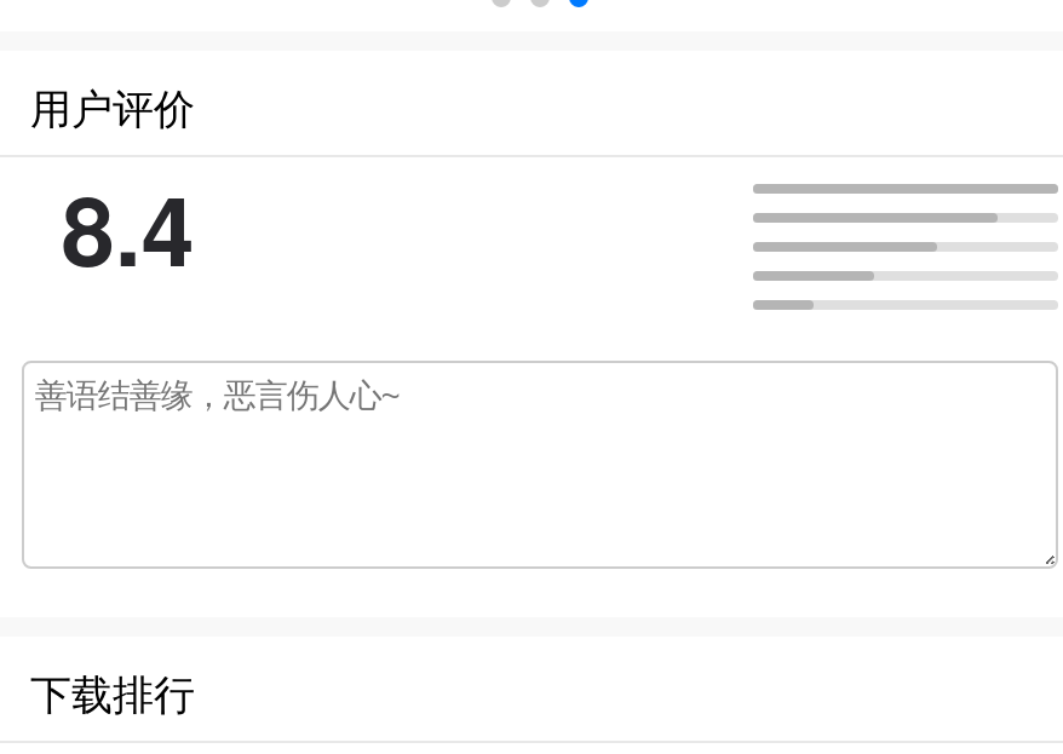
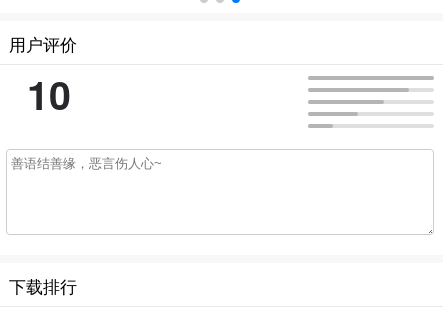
[62,159,195,295] 8.4 -> [27,66,71,122] 10

